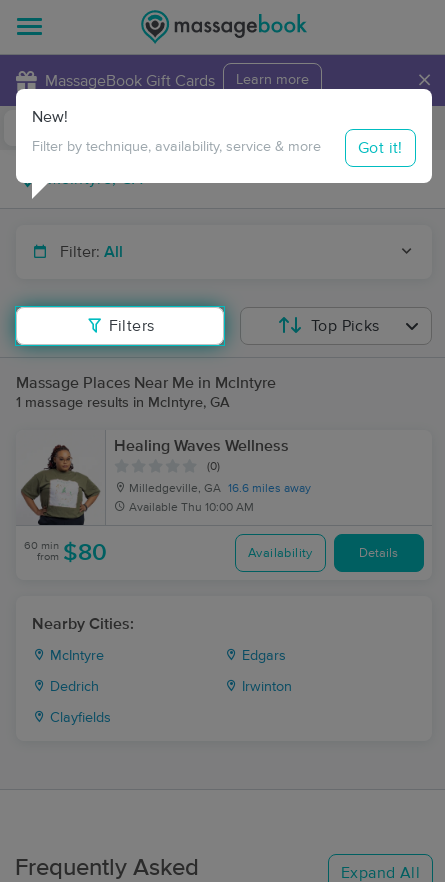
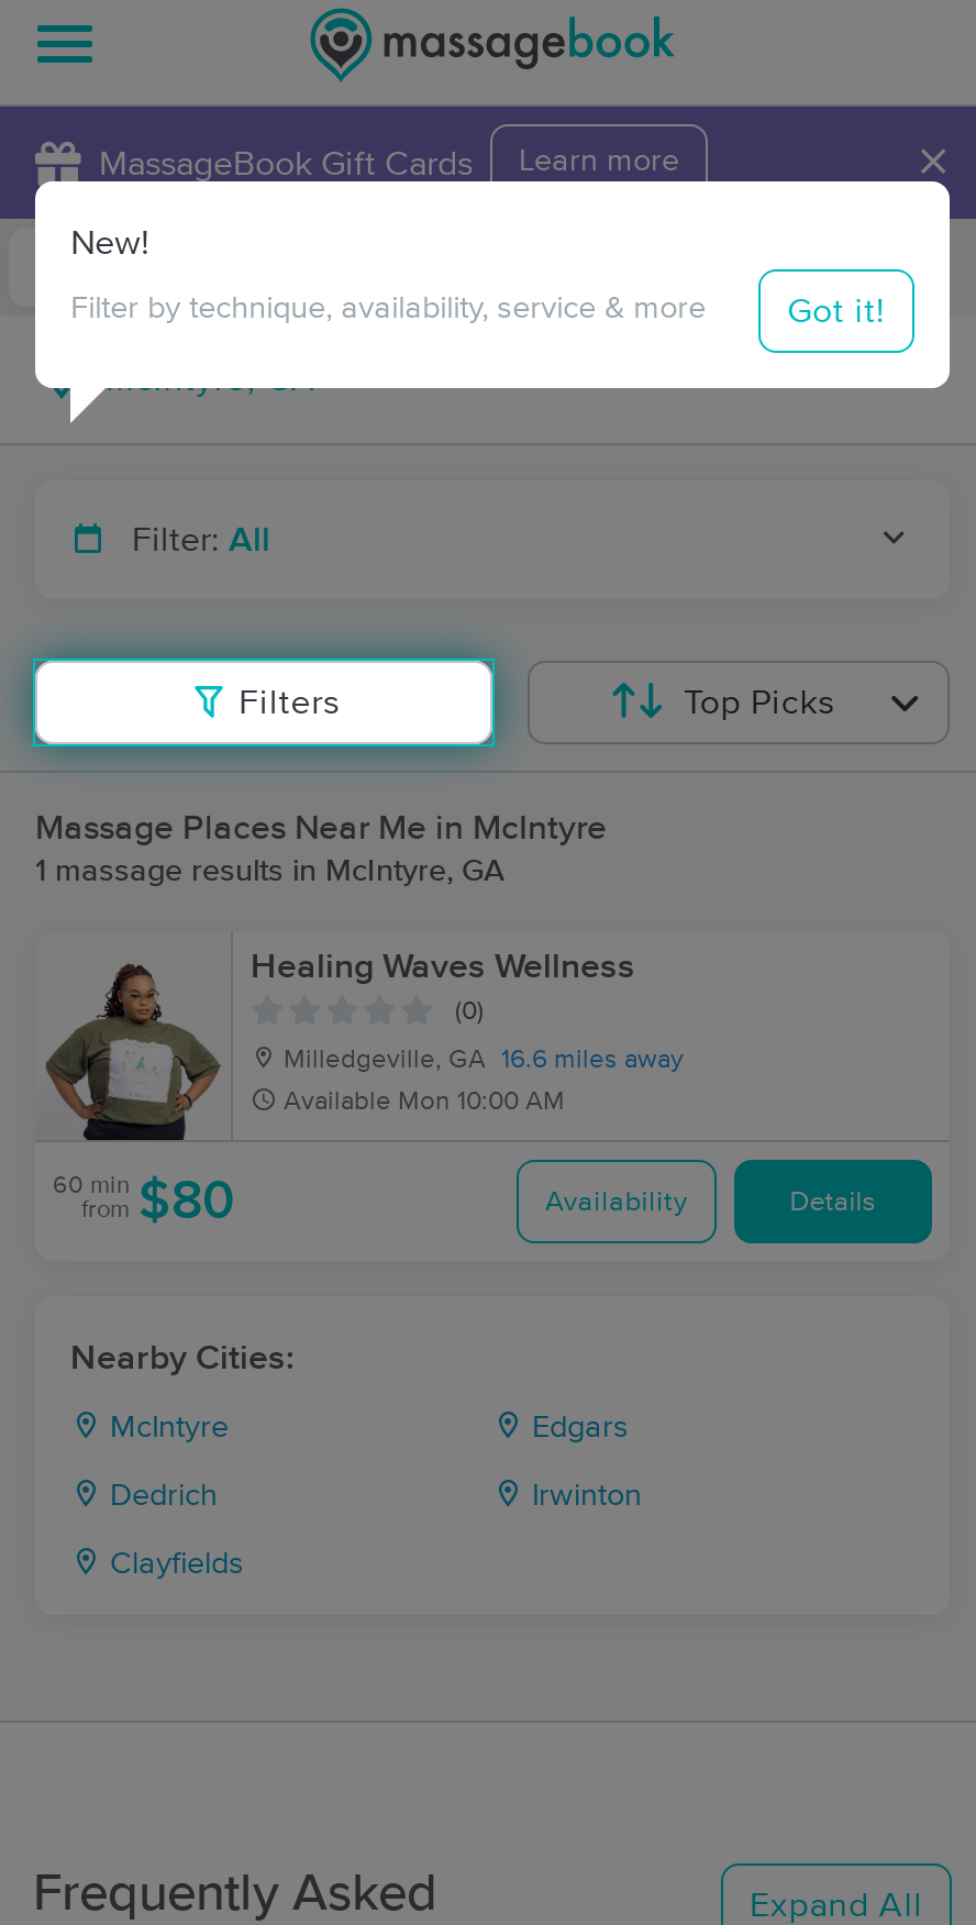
[129,502,254,514] Available Thu 10:00 AM -> [284,1089,565,1116] Available Mon 10:00 AM

